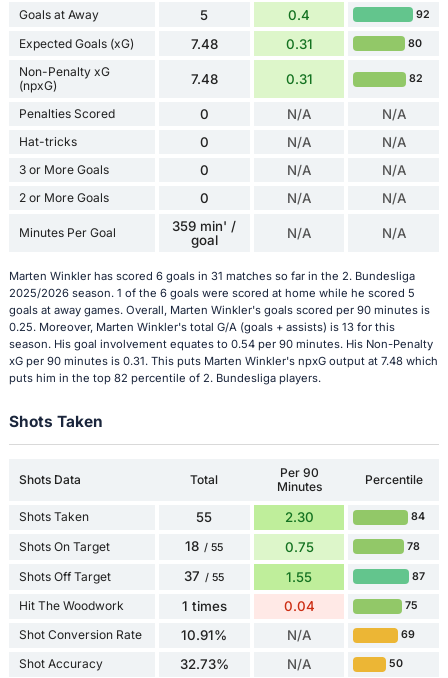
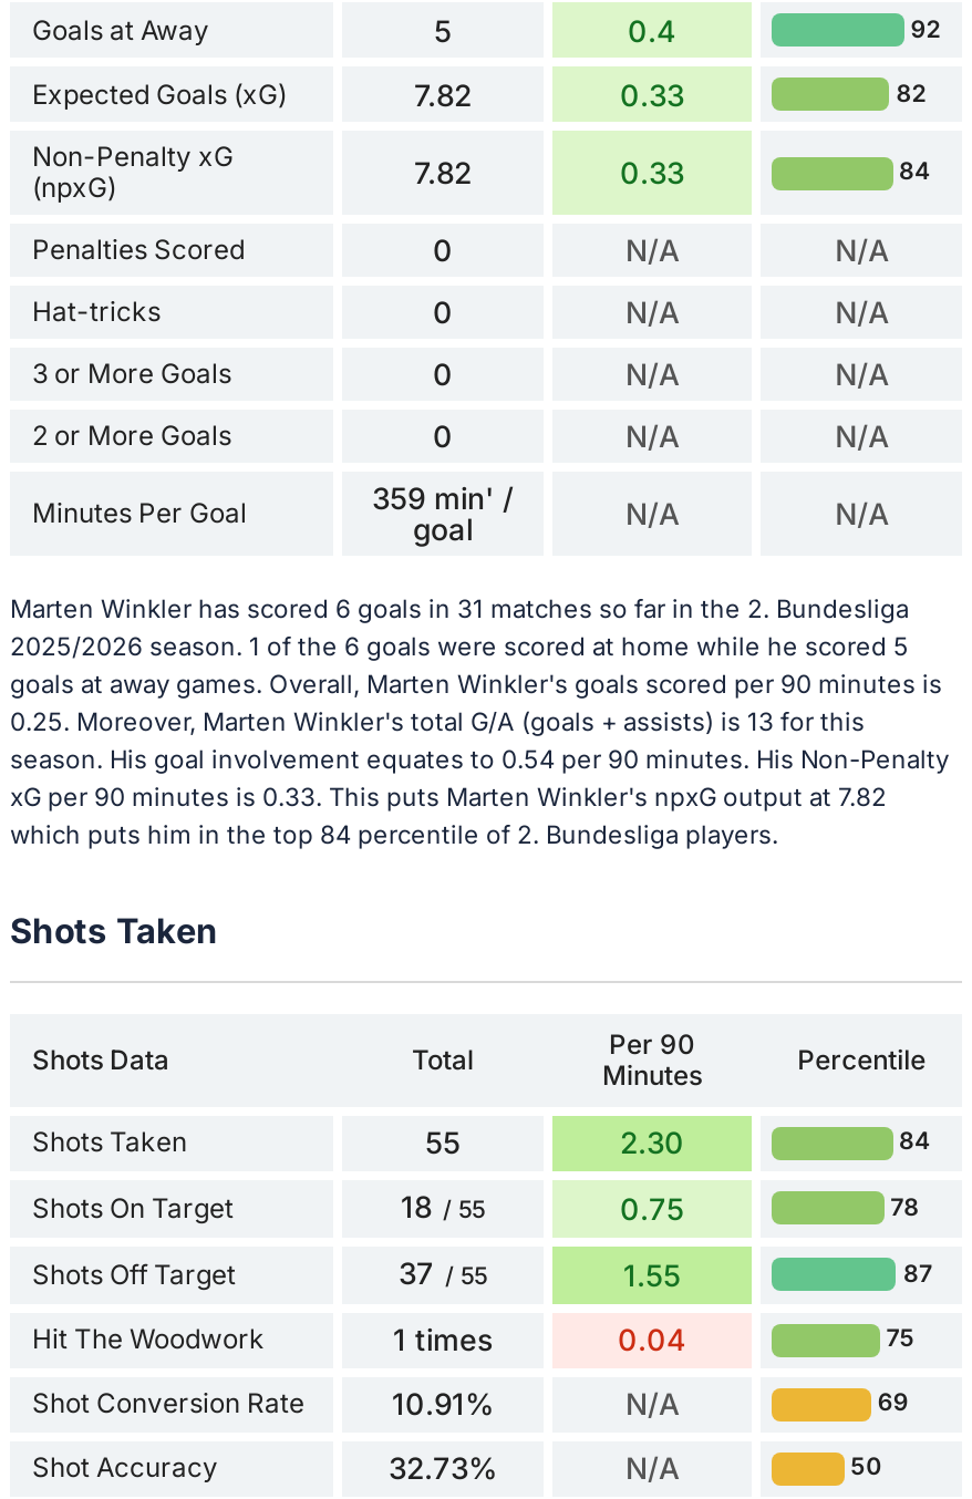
[191,36,218,52] 7.48 -> [414,77,471,112] 7.82
[285,36,312,52] 0.31 -> [620,77,684,112] 0.33
[408,37,422,50] 80 -> [896,79,927,108] 82
[191,71,218,87] 7.48 -> [414,156,471,191] 7.82
[285,71,312,87] 0.31 -> [620,156,684,191] 0.33
[409,72,423,85] 82 -> [899,158,930,187] 84
[9,353,438,384] xG per 90 minutes is 0.31. This puts Marten Winkler's npxG output at 7.48 which | puts him in the top 82 percentile of 2. Bundesliga players. -> [10,780,887,849] xG per 90 minutes is 0.33. This puts Marten Winkler's npxG output at 7.82 | which puts him in the top 84 percentile of 2. Bundesliga players.

